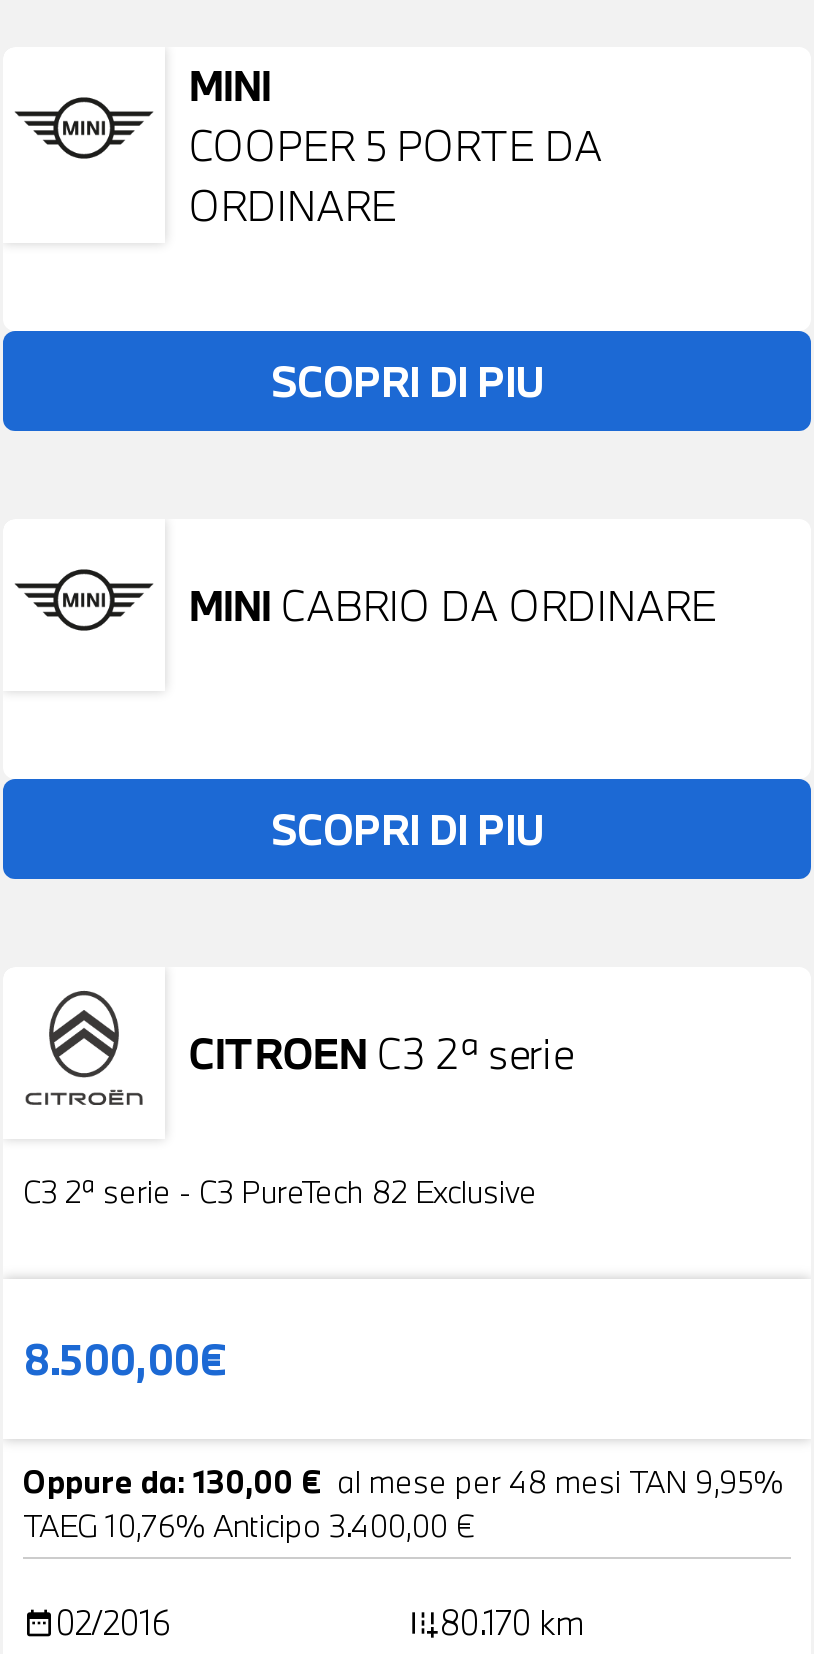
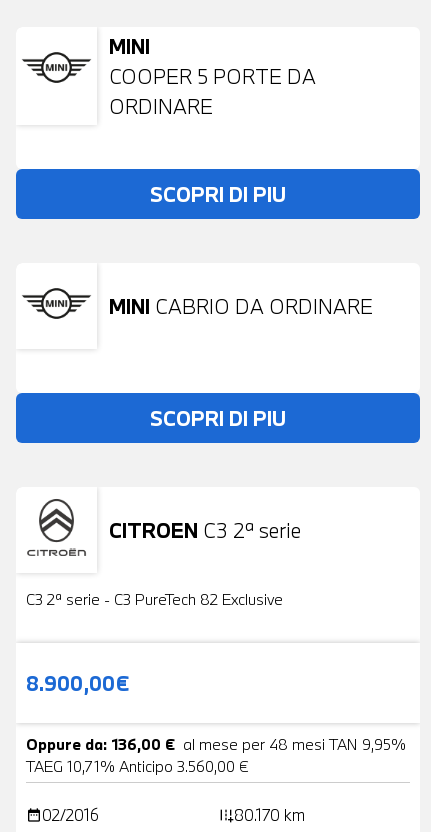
[23,1331,229,1387] 8.500,00€ -> [26,669,130,697] 8.900,00€
[23,1461,783,1501] Oppure da: 130,00 € al mese per 48 mesi TAN 9,95% -> [26,734,406,754] Oppure da: 136,00 € al mese per 48 mesi TAN 9,95%
[23,1505,475,1545] TAEG 10,76% Anticipo 3.400,00 € -> [26,756,249,776] TAEG 10,71% Anticipo 3.560,00 €

